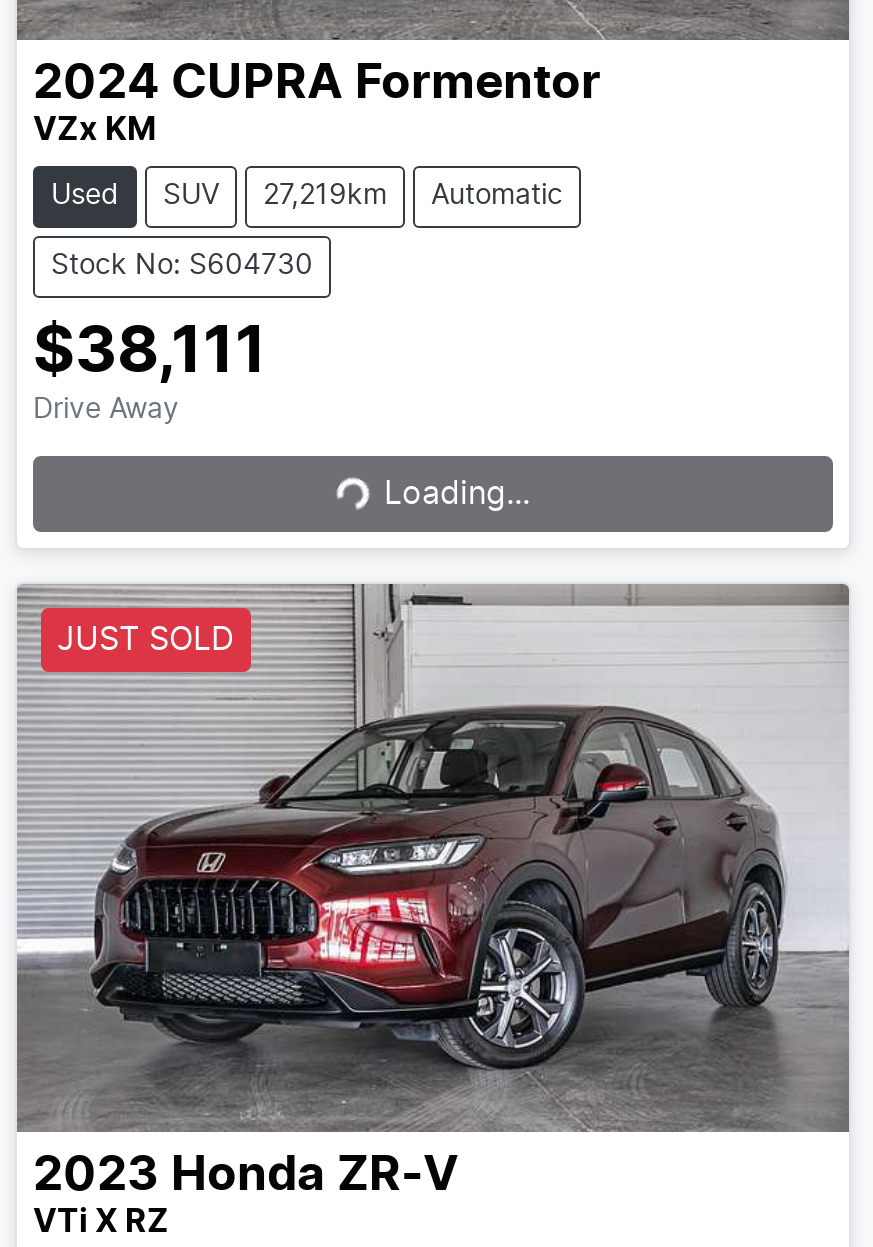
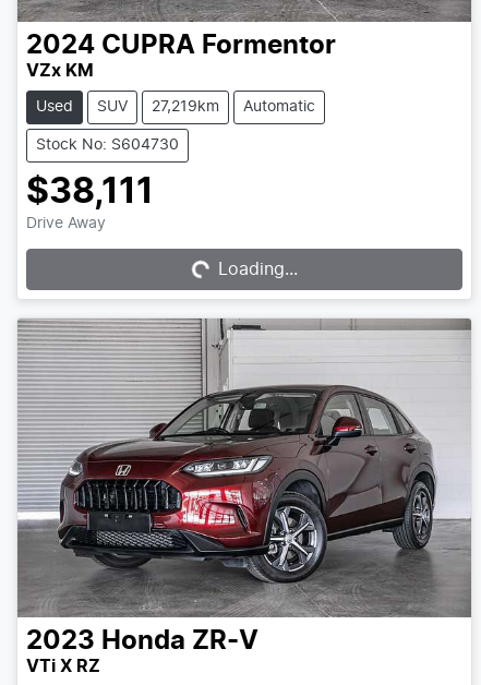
[57,623,235,655] JUST SOLD -> none

